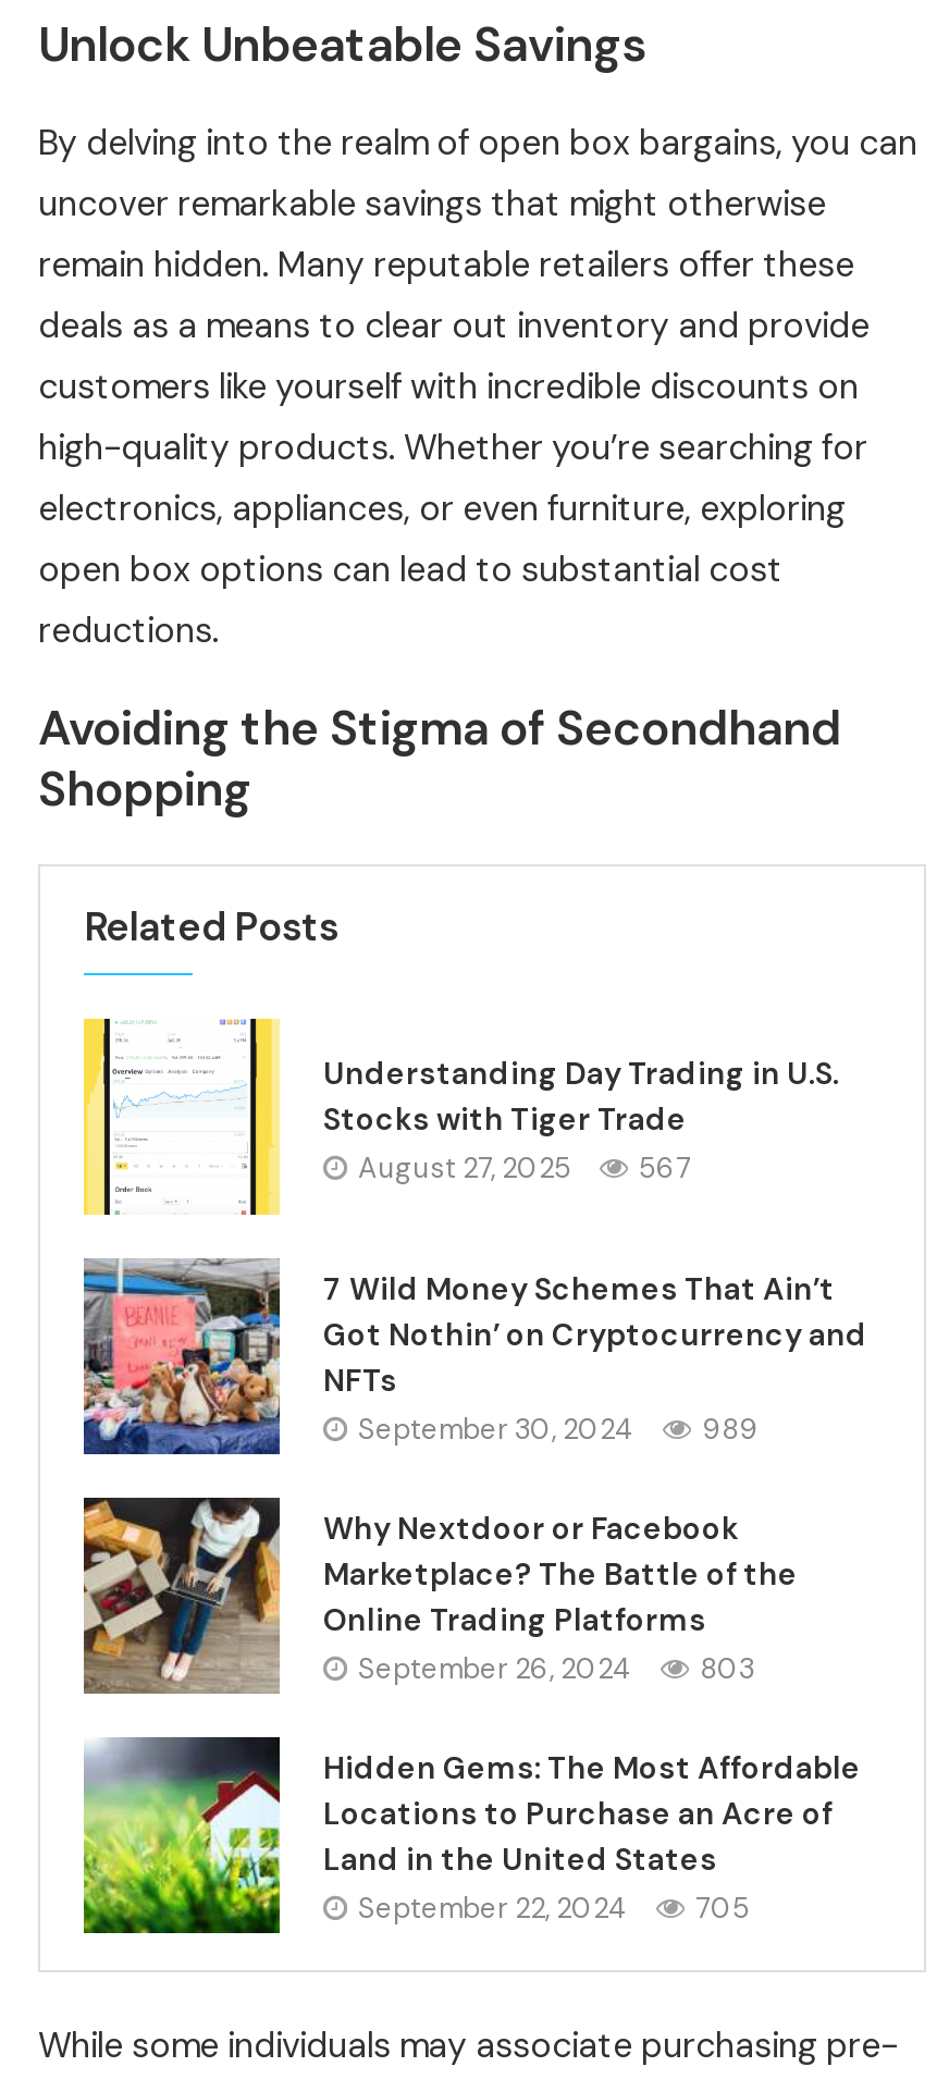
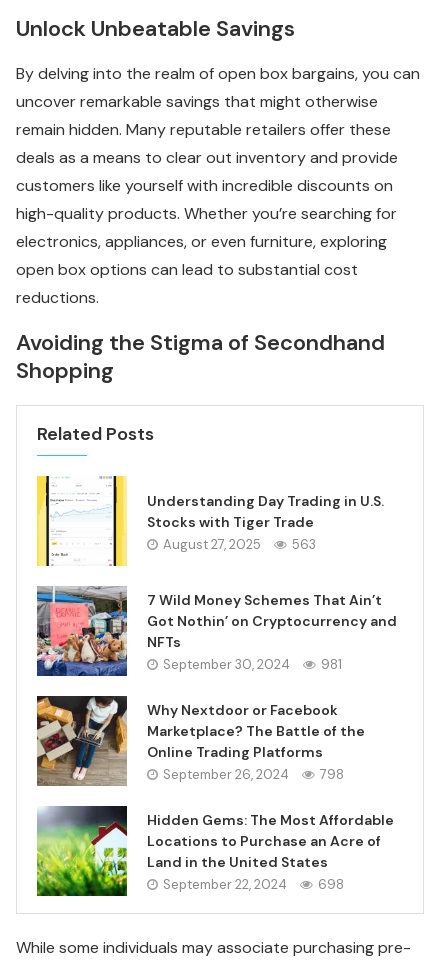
[358,1148,691,1185] August 27, 2025 567 -> [163,535,316,552] August 27, 2025 563
[358,1411,759,1448] September 30, 2024 989 -> [163,656,342,673] September 30, 2024 981
[358,1650,754,1687] September 26, 2024 803 -> [163,766,344,783] September 26, 2024 798
[358,1890,750,1927] September 22, 2024 705 -> [163,876,344,893] September 22, 2024 698

